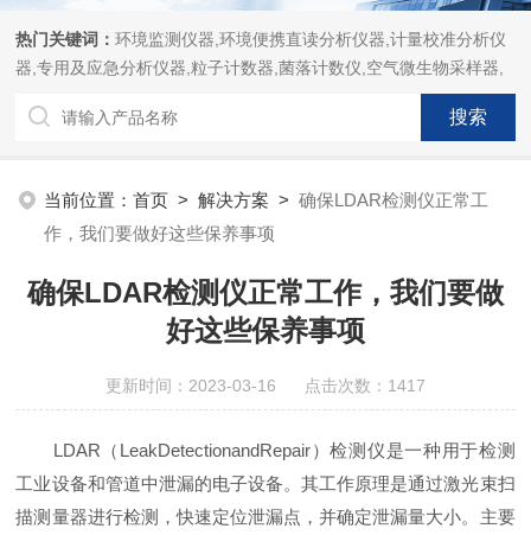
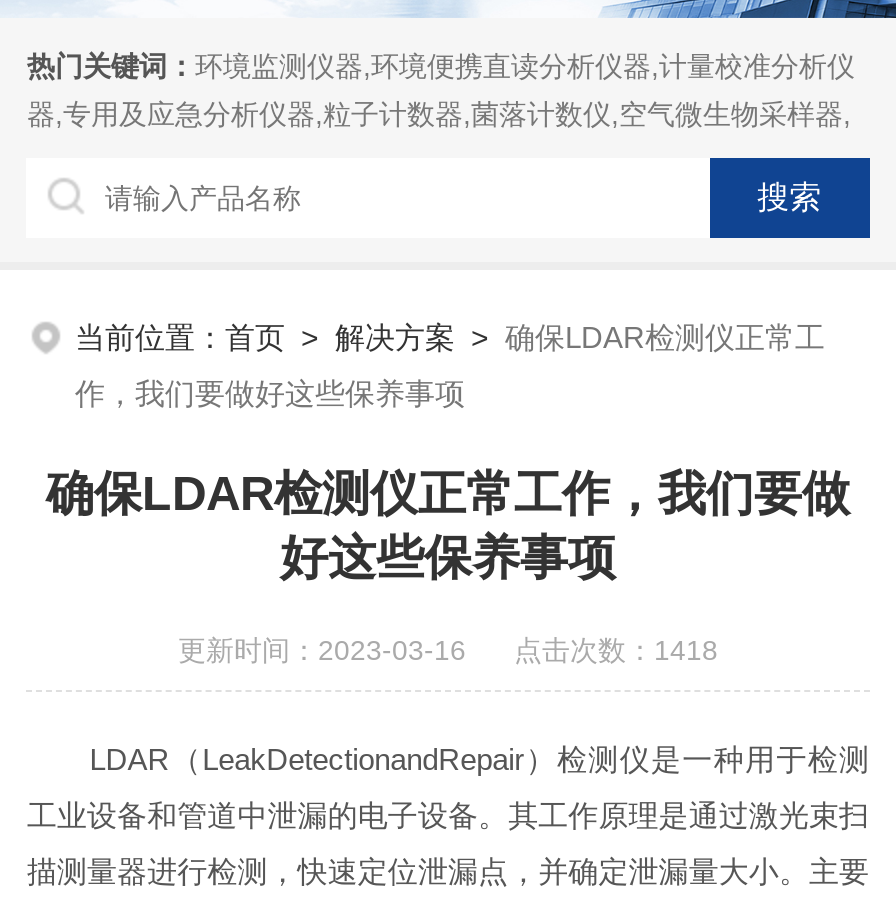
[105,376,426,395] 更新时间：2023-03-16 点击次数：1417 -> [178,634,718,666] 更新时间：2023-03-16 点击次数：1418

